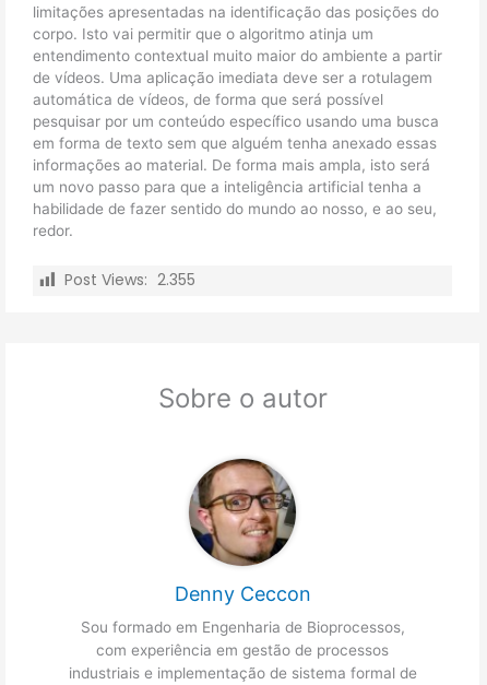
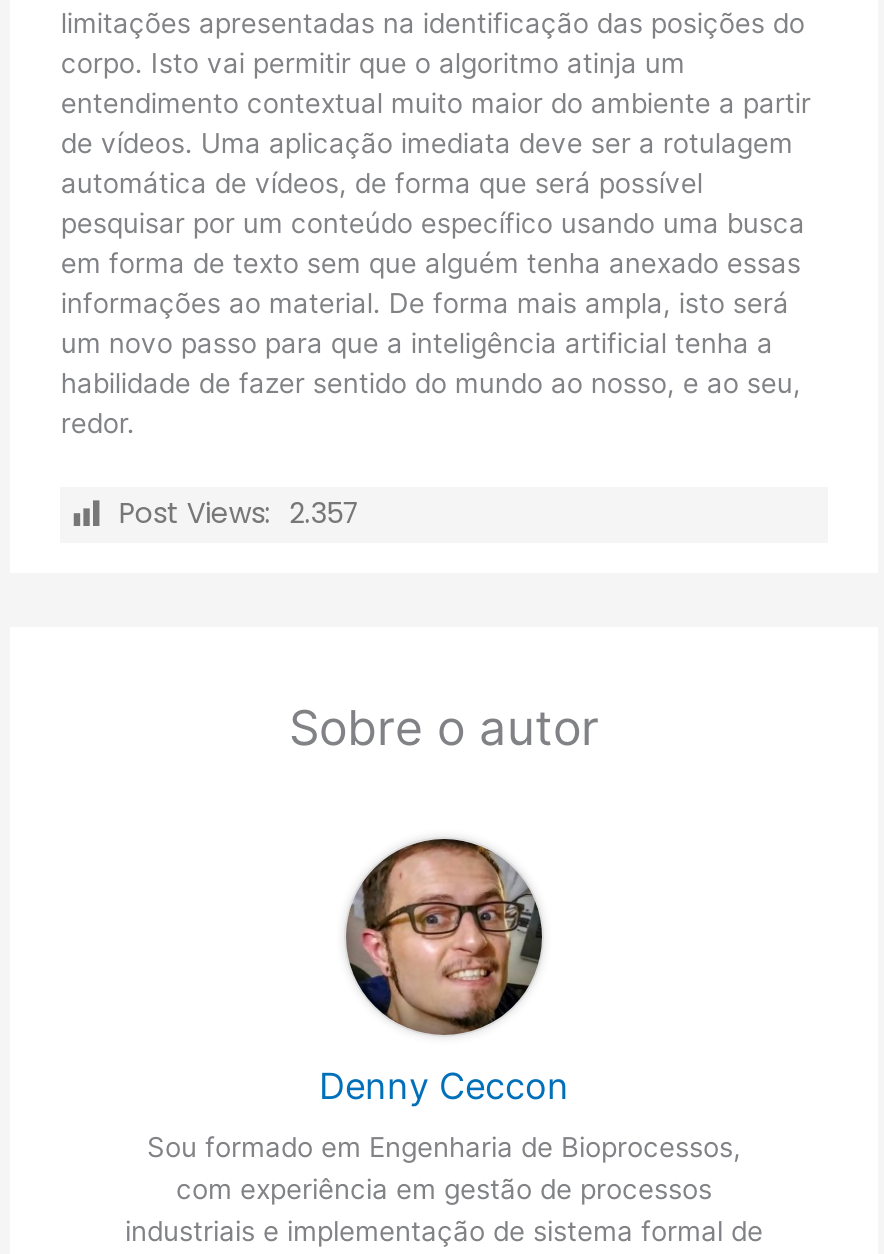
[65,269,196,291] Post Views: 2.355 -> [119,492,361,532] Post Views: 2.357

